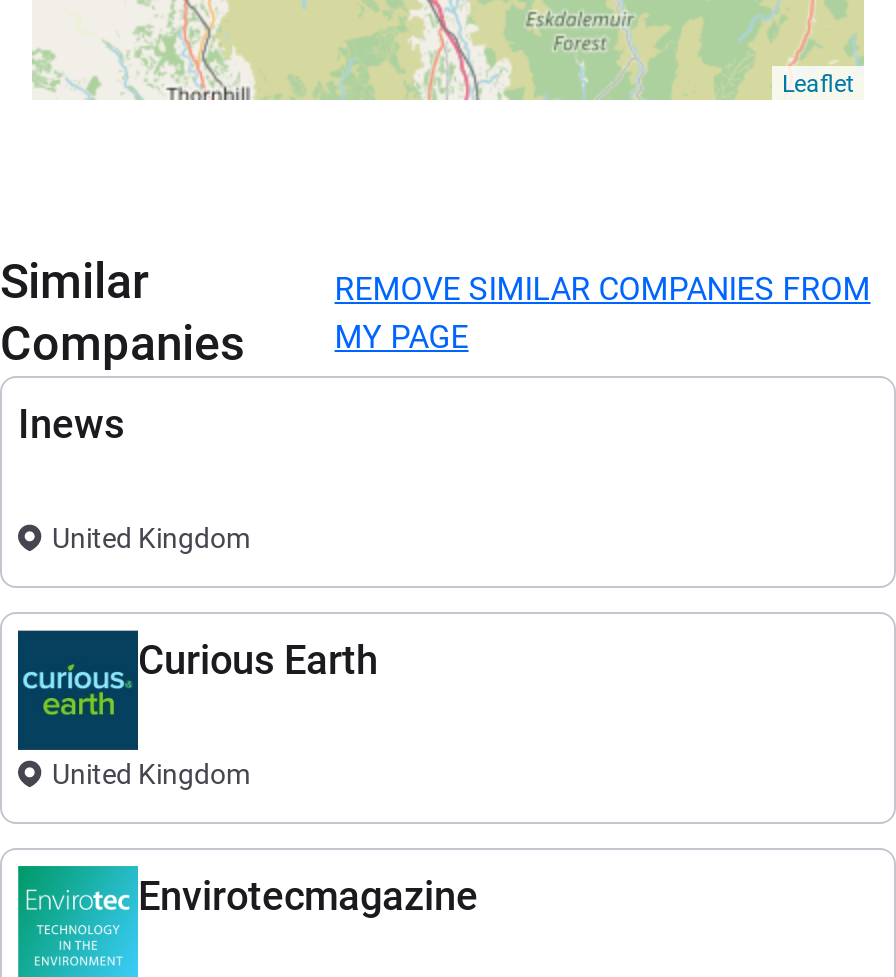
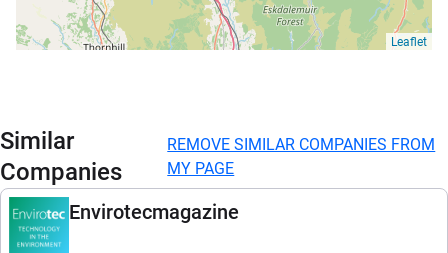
[16,399,378,789] [image] | Inews | United Kingdom | Curious Earth | United Kingdom -> none

